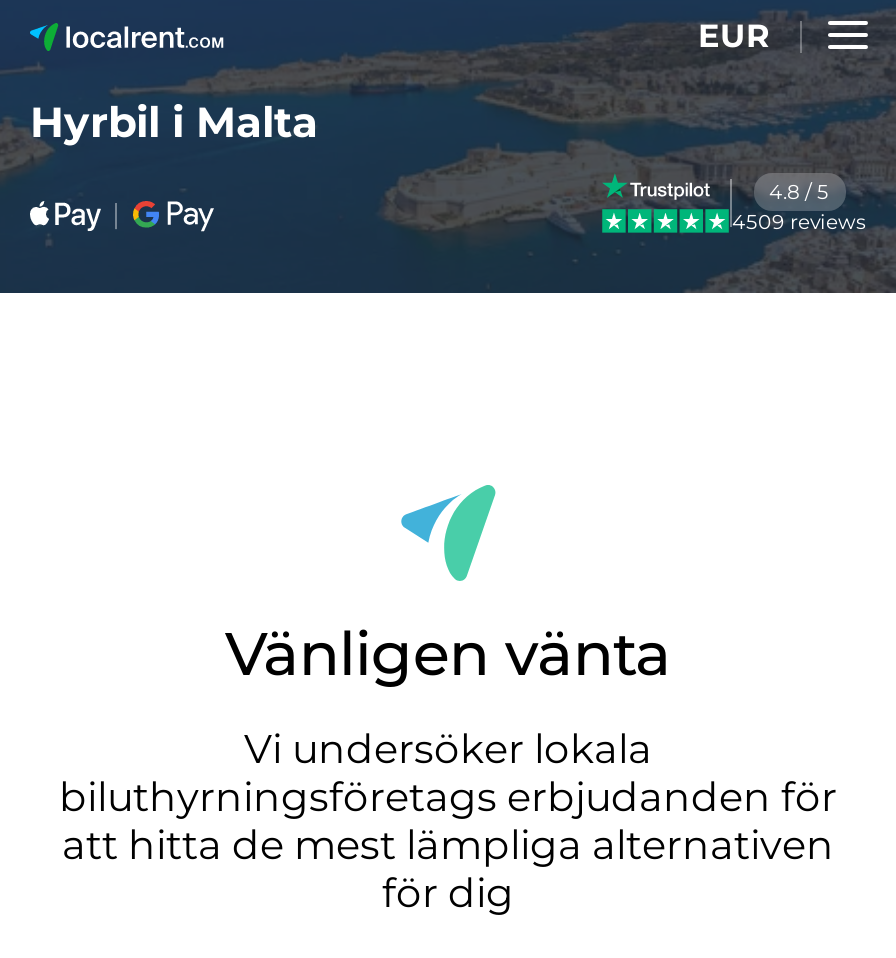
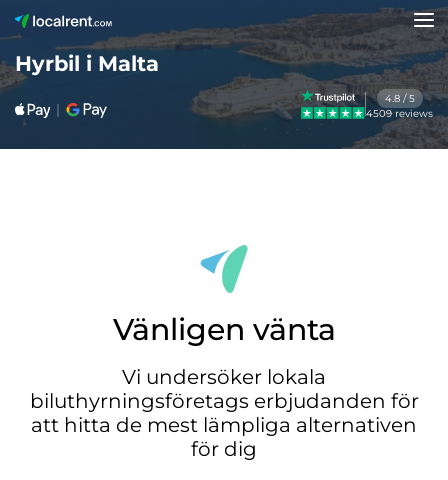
[698,17,770,55] EUR -> none

